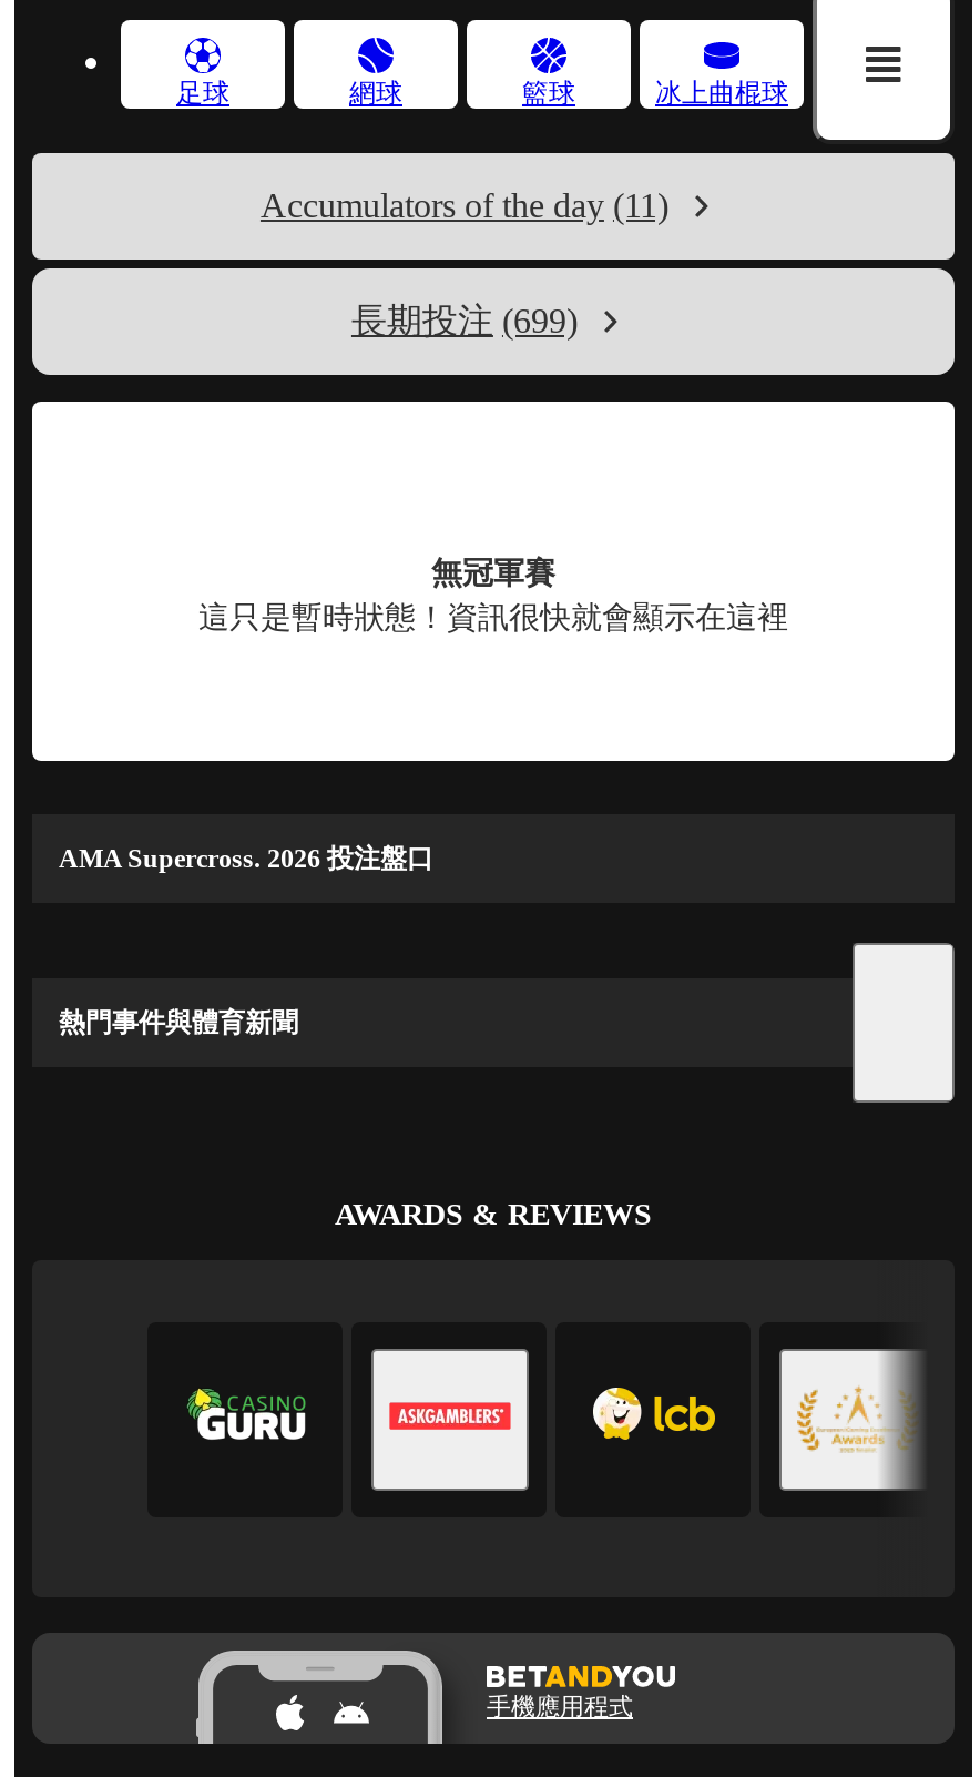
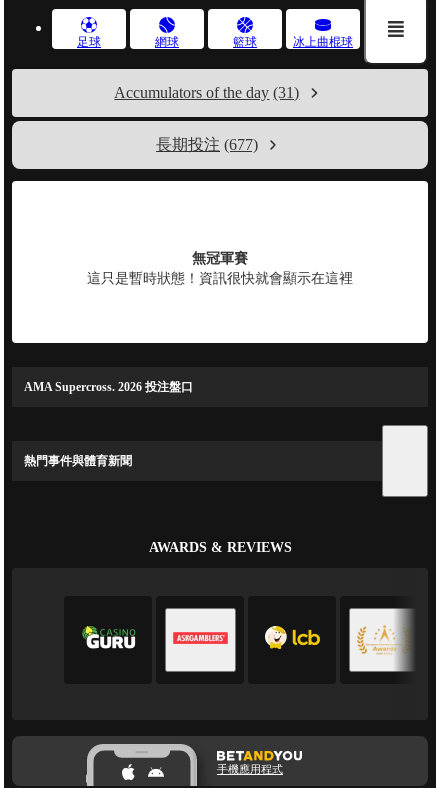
[261,186,668,224] Accumulators of the day (11) -> [114,84,299,101] Accumulators of the day (31)
[351,302,578,339] 長期投注 (699) -> [156,136,258,153] 長期投注 (677)

